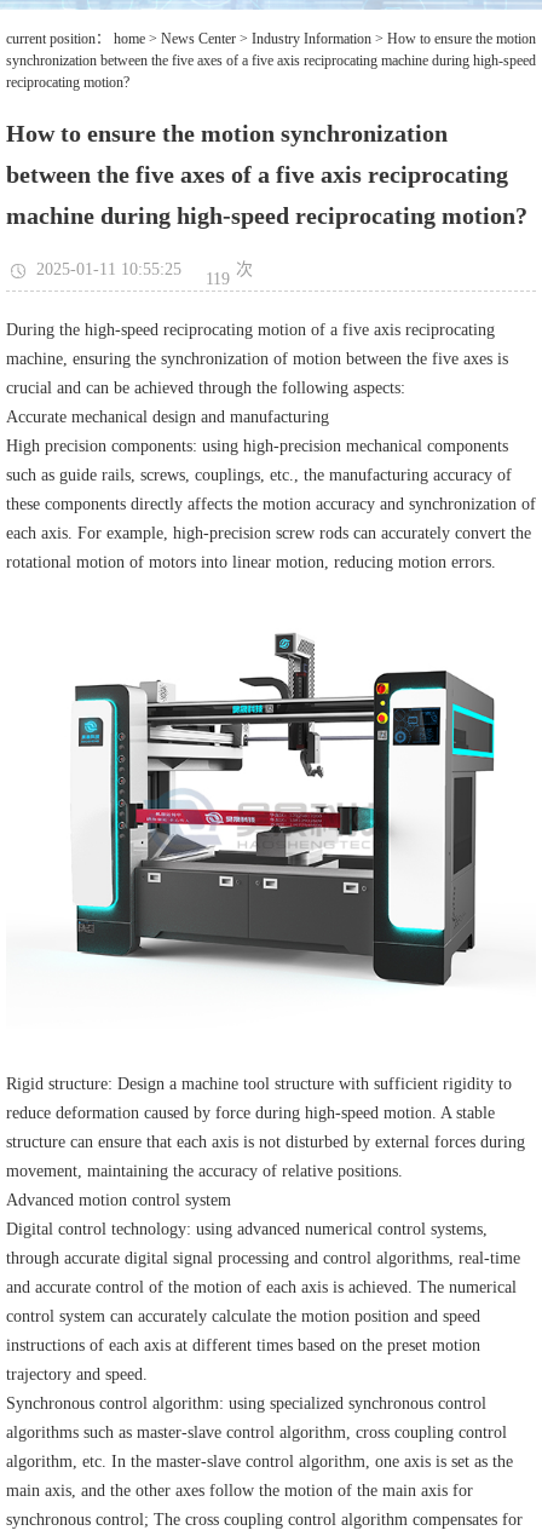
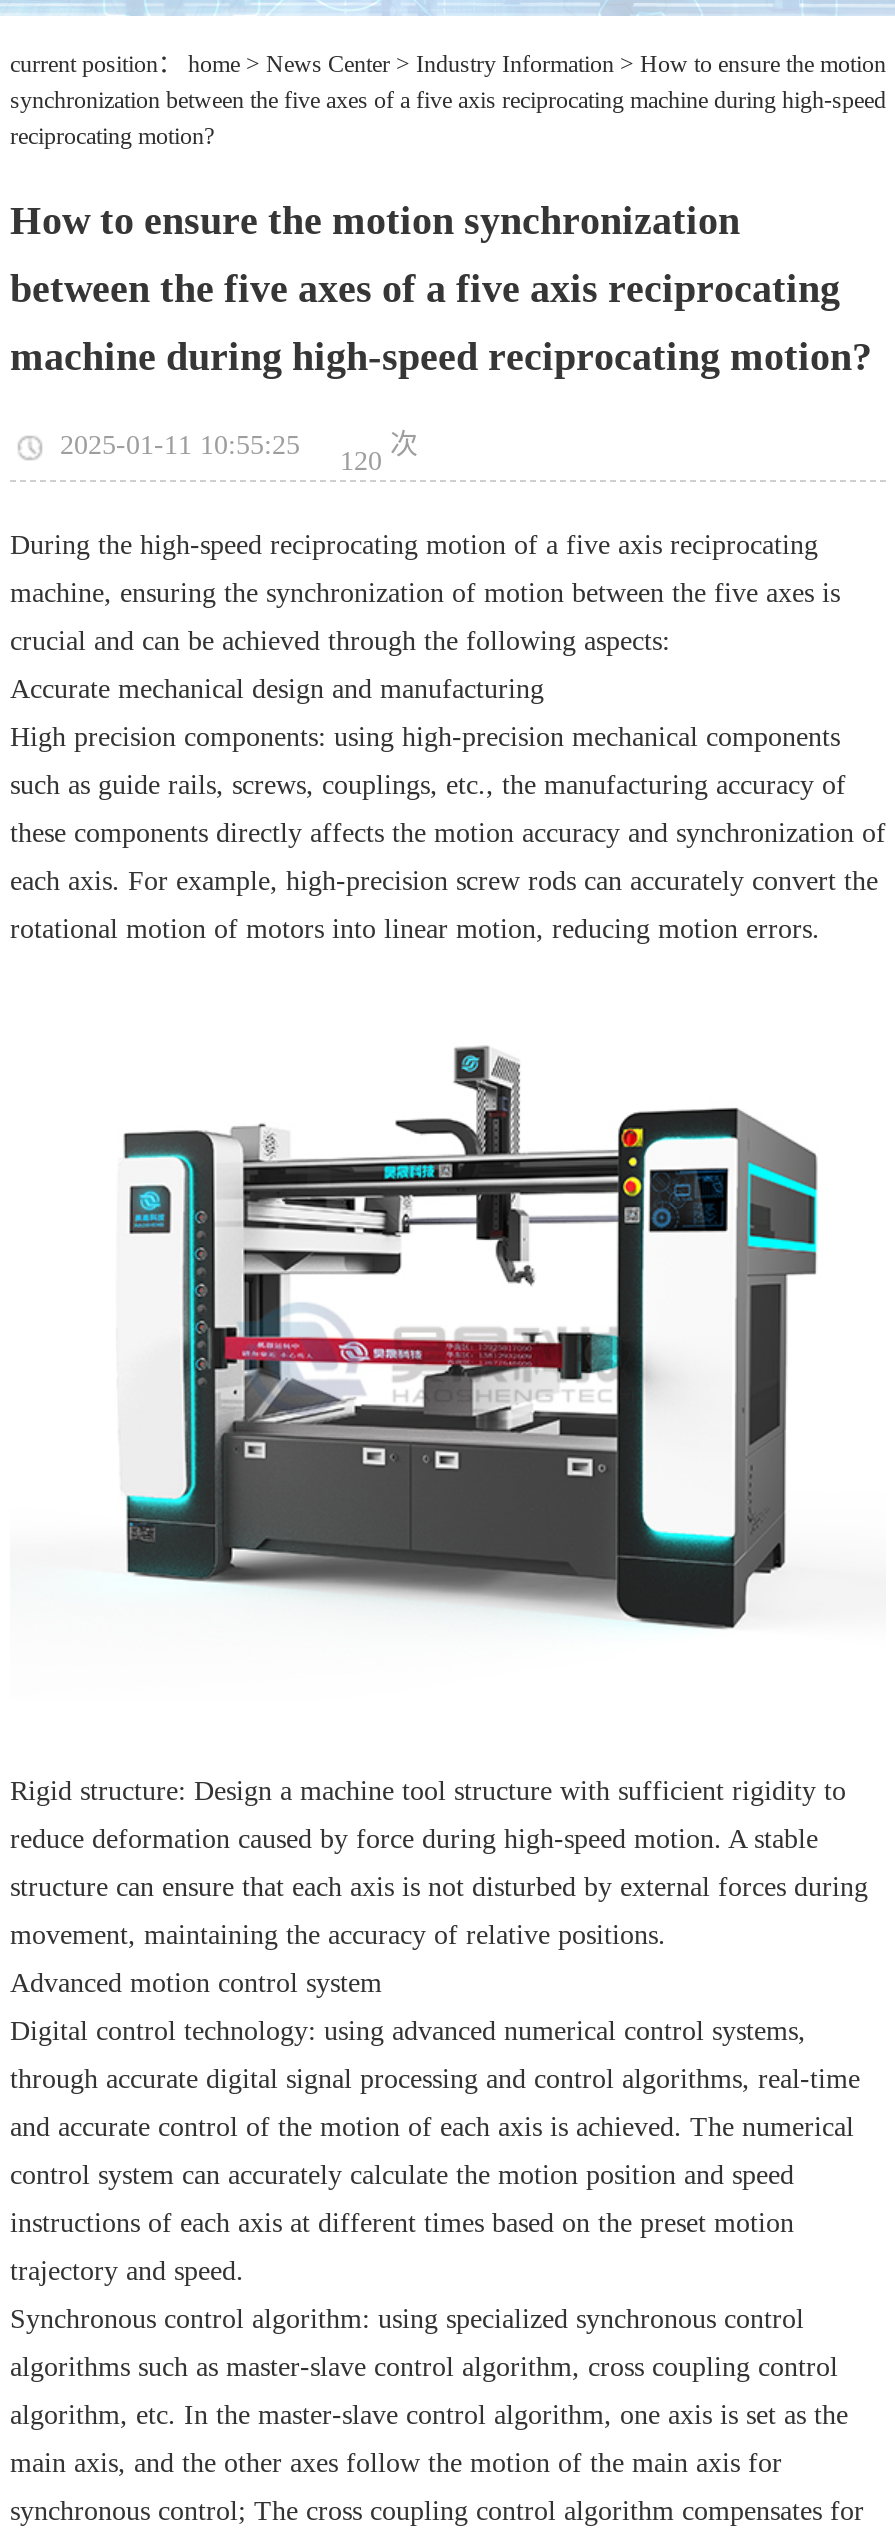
[36,261,253,288] 2025-01-11 10:55:25 119 次 -> [60,431,418,476] 2025-01-11 10:55:25 120 次

